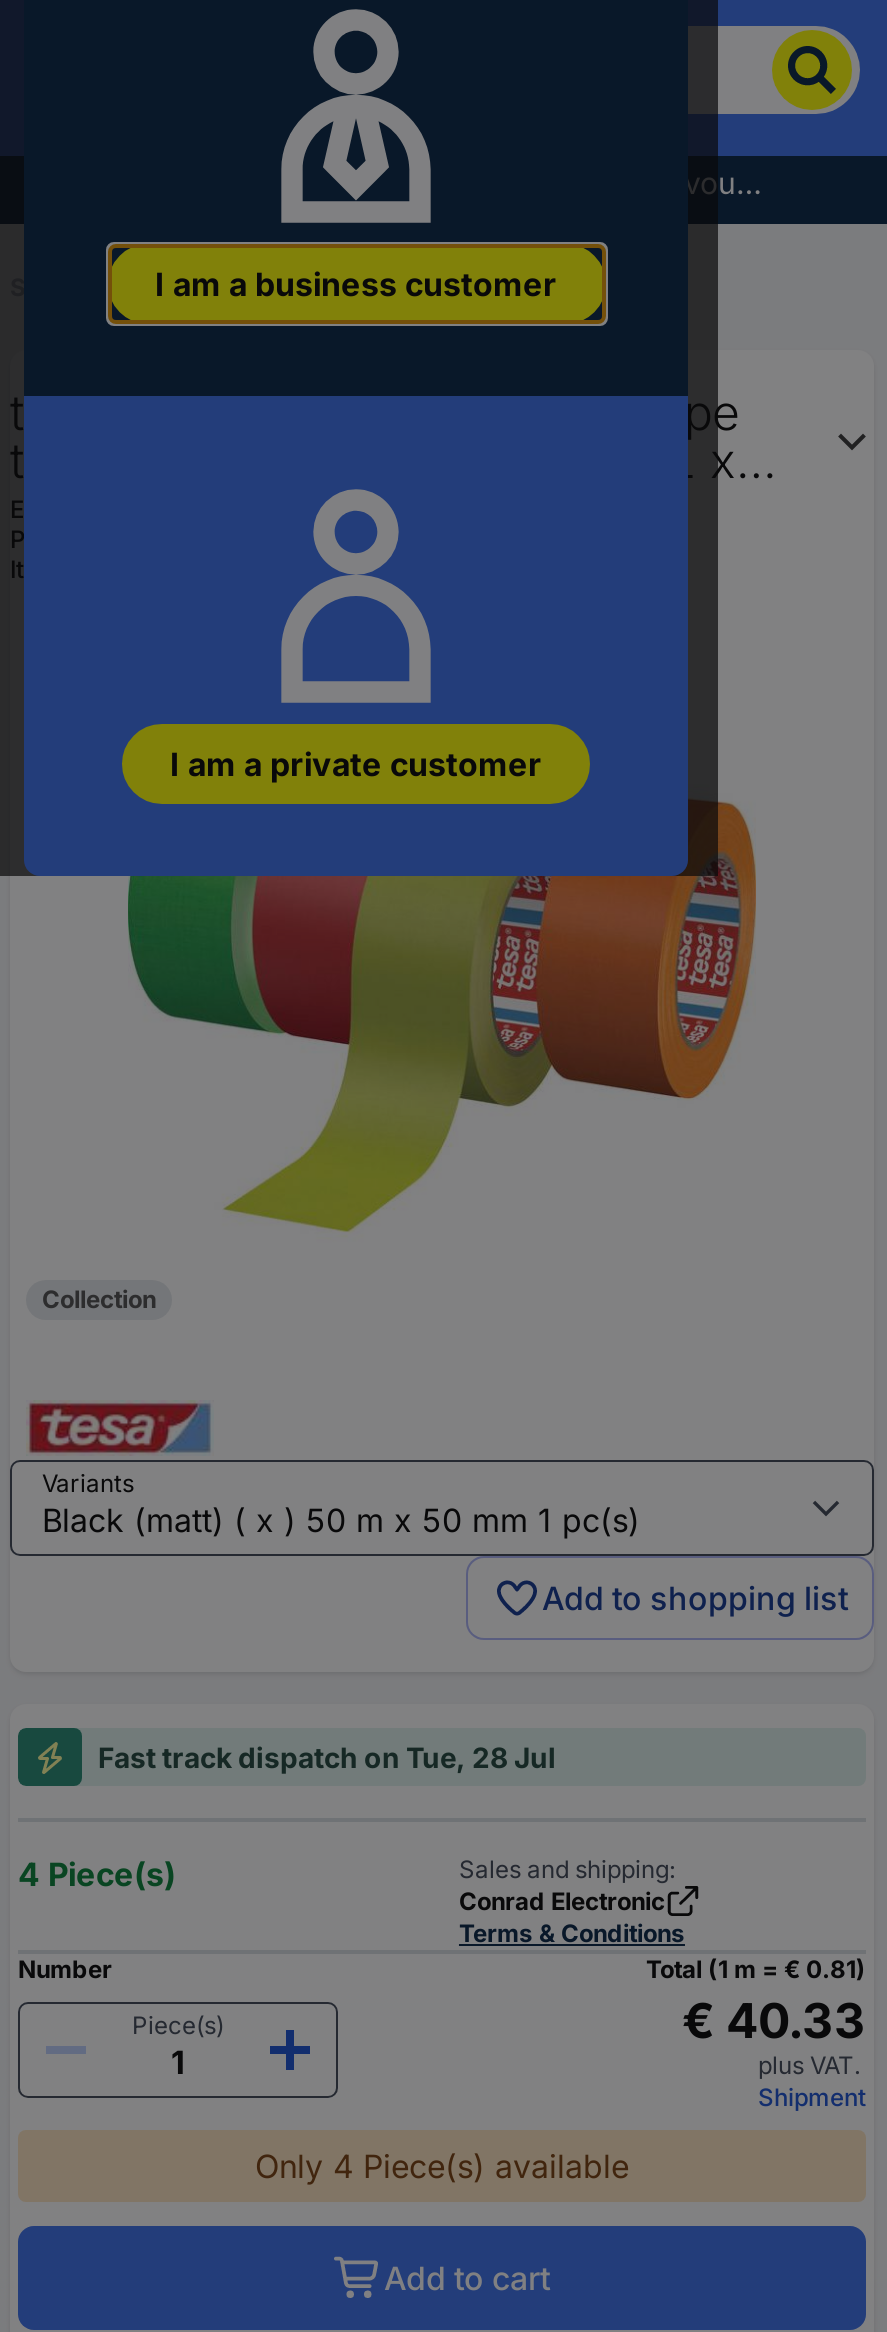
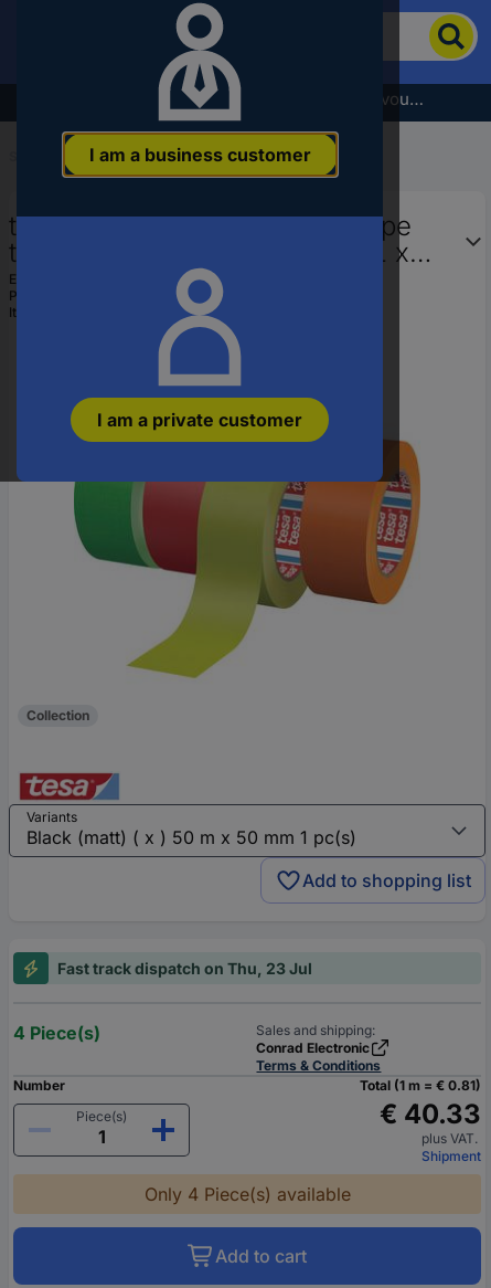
[98,1740,556,1774] Fast track dispatch on Tue, 28 Jul -> [57,959,312,978] Fast track dispatch on Thu, 23 Jul

